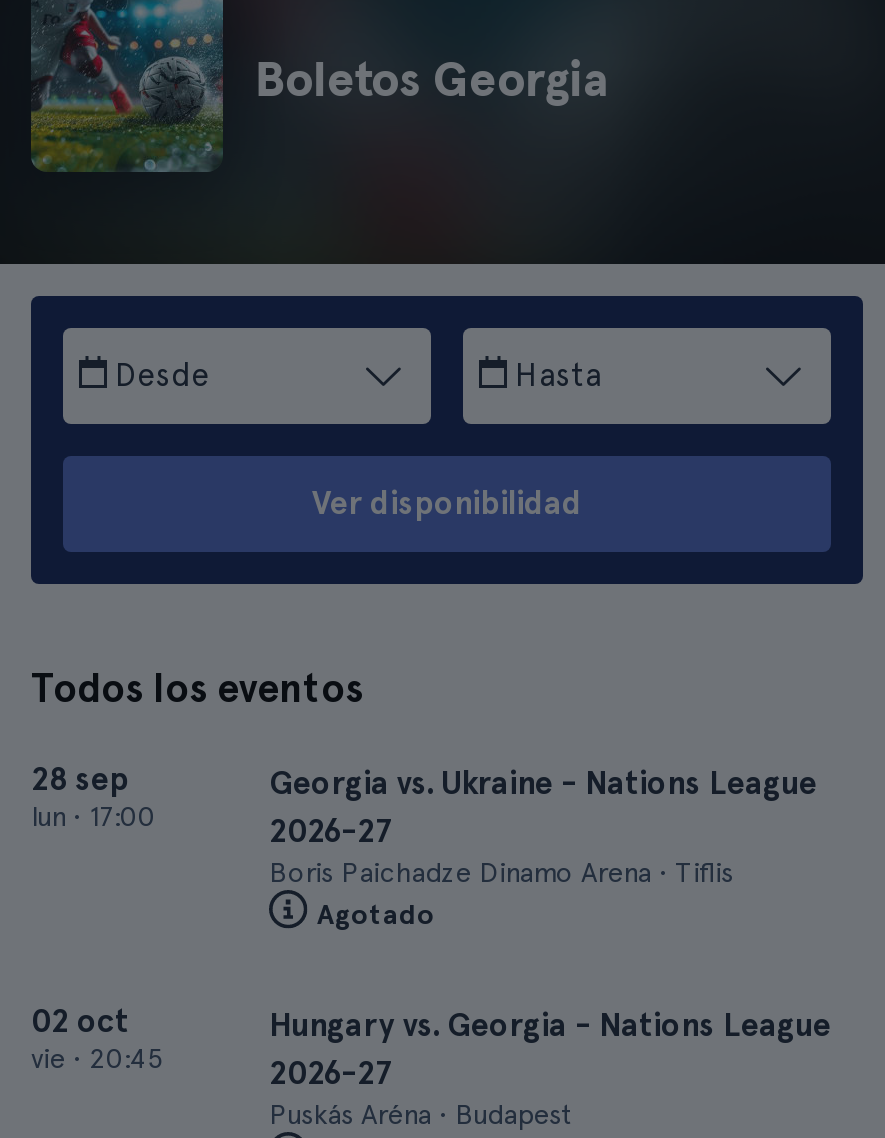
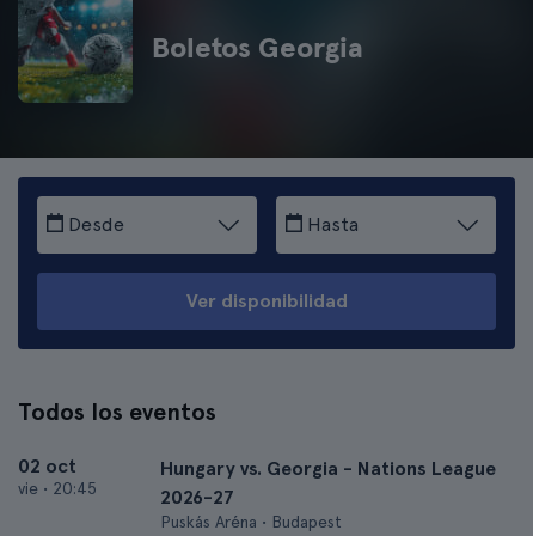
[31,760,155,832] 28 sep | lun • 17:00 -> none
[269,764,817,930] Georgia vs. Ukraine - Nations League | 2026-27 | Boris Paichadze Dinamo Arena • Tiflis | Agotado -> none

